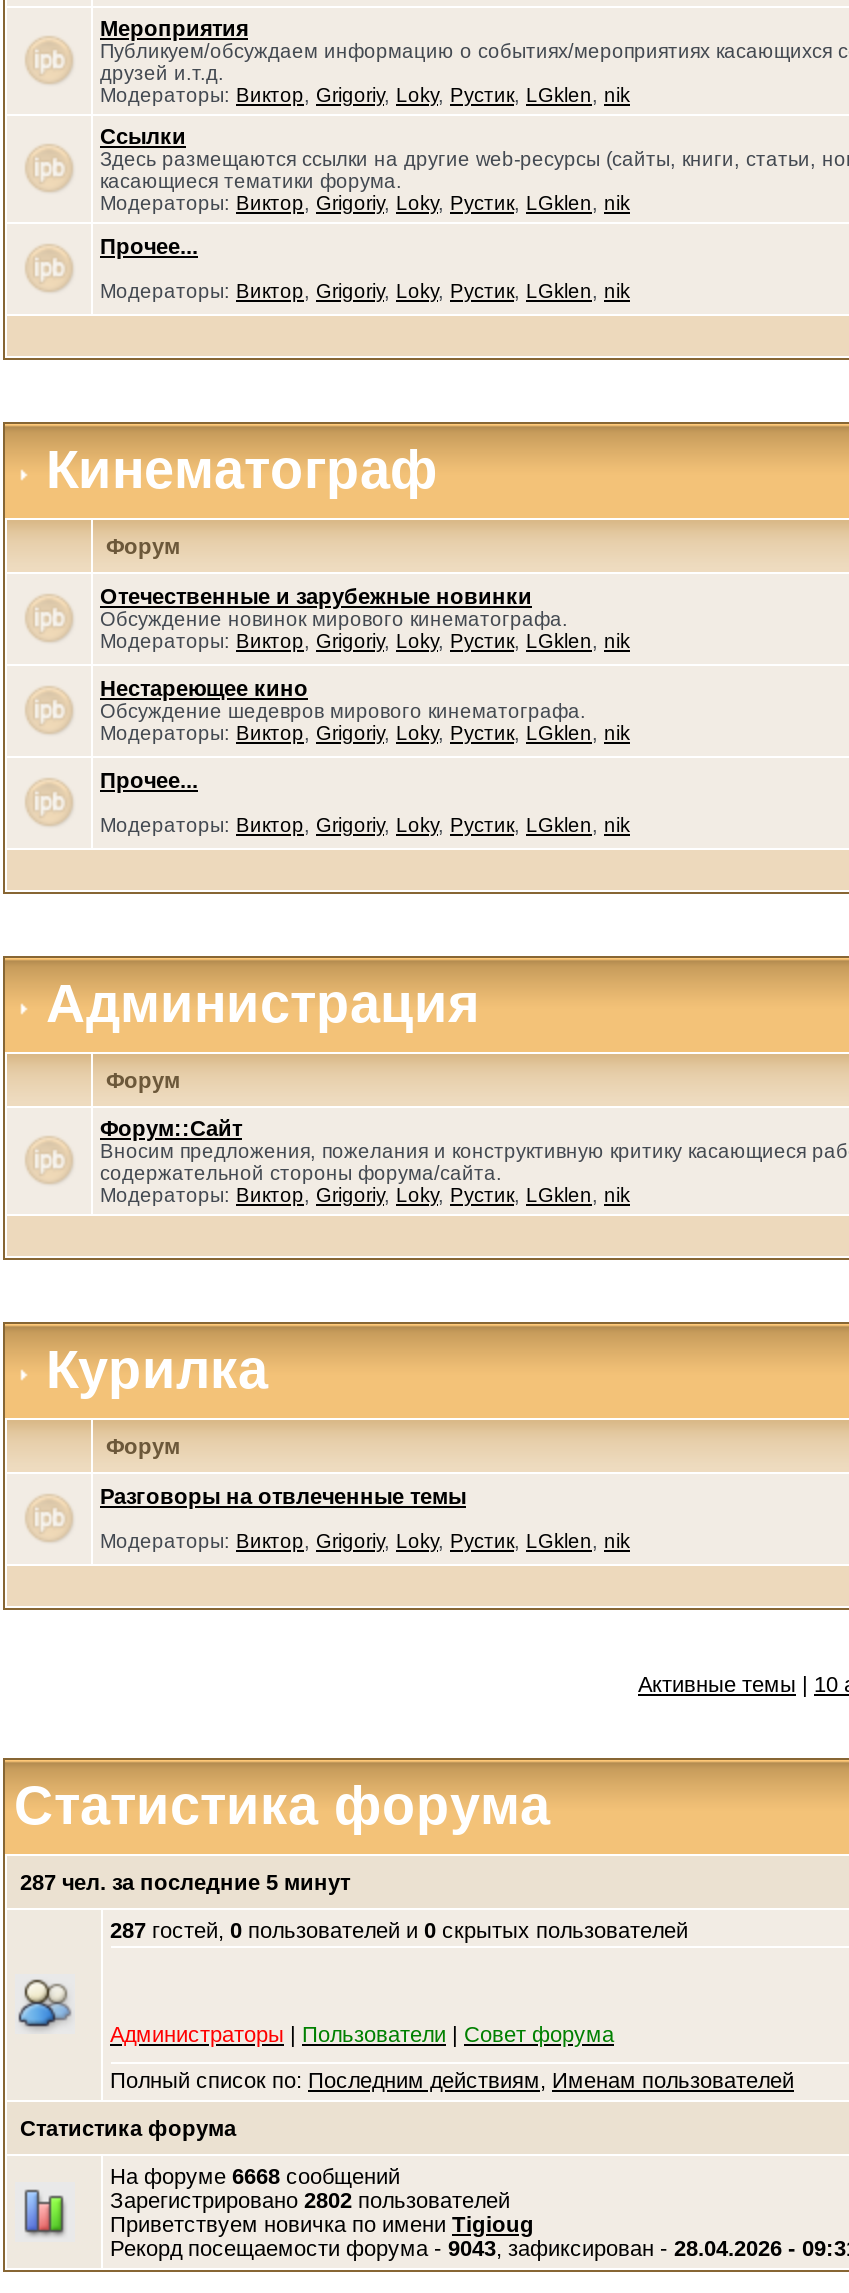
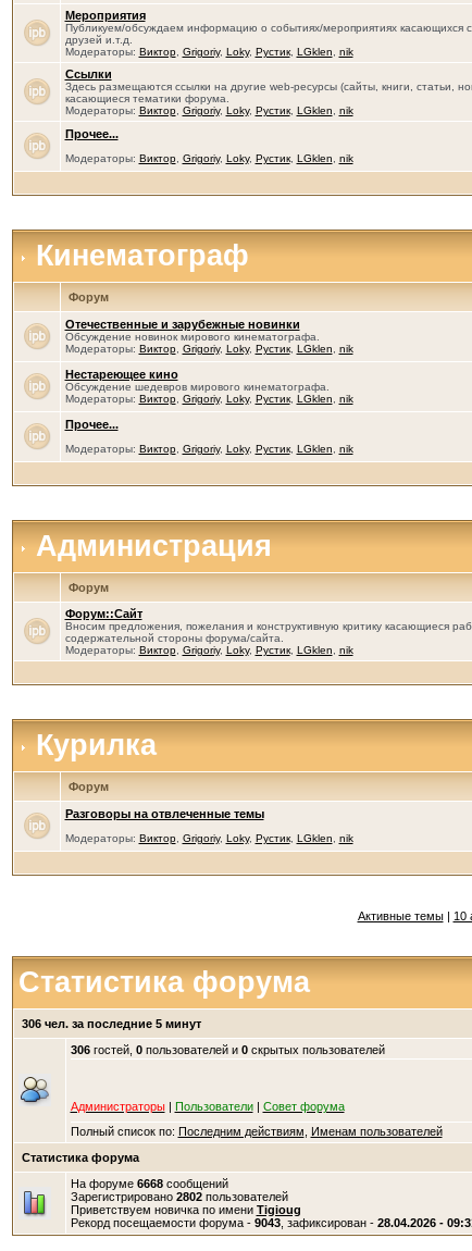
[20,1870,350,1894] 287 чел. за последние 5 минут -> [21,1017,201,1030] 306 чел. за последние 5 минут
[110,1918,688,1942] 287 гостей, 0 пользователей и 0 скрытых пользователей -> [70,1043,384,1056] 306 гостей, 0 пользователей и 0 скрытых пользователей

